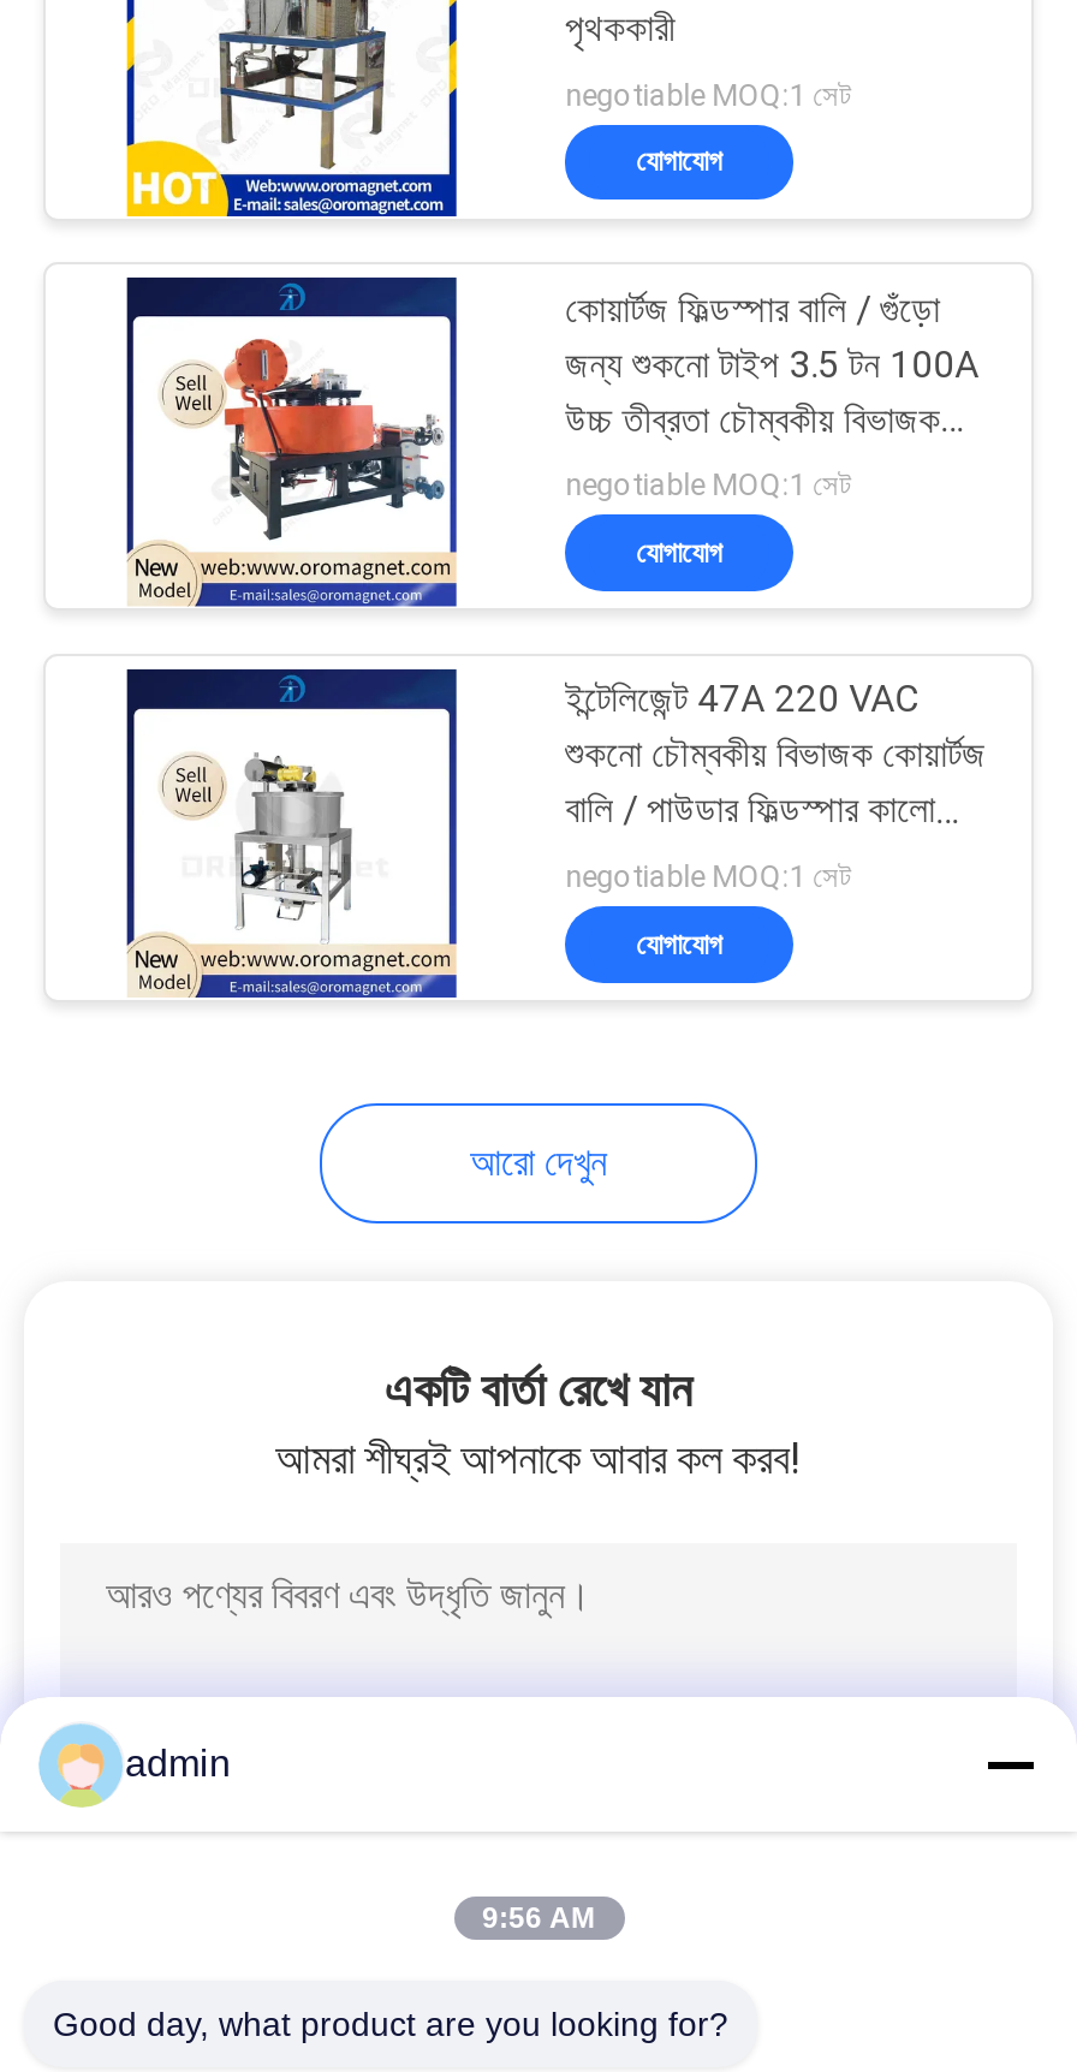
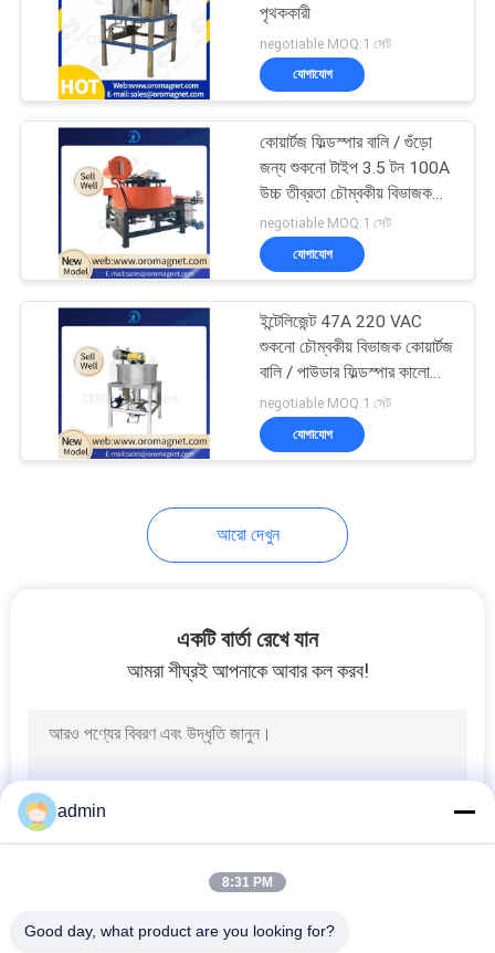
[482,1901,595,1935] 9:56 AM -> [222,875,273,890] 8:31 PM

